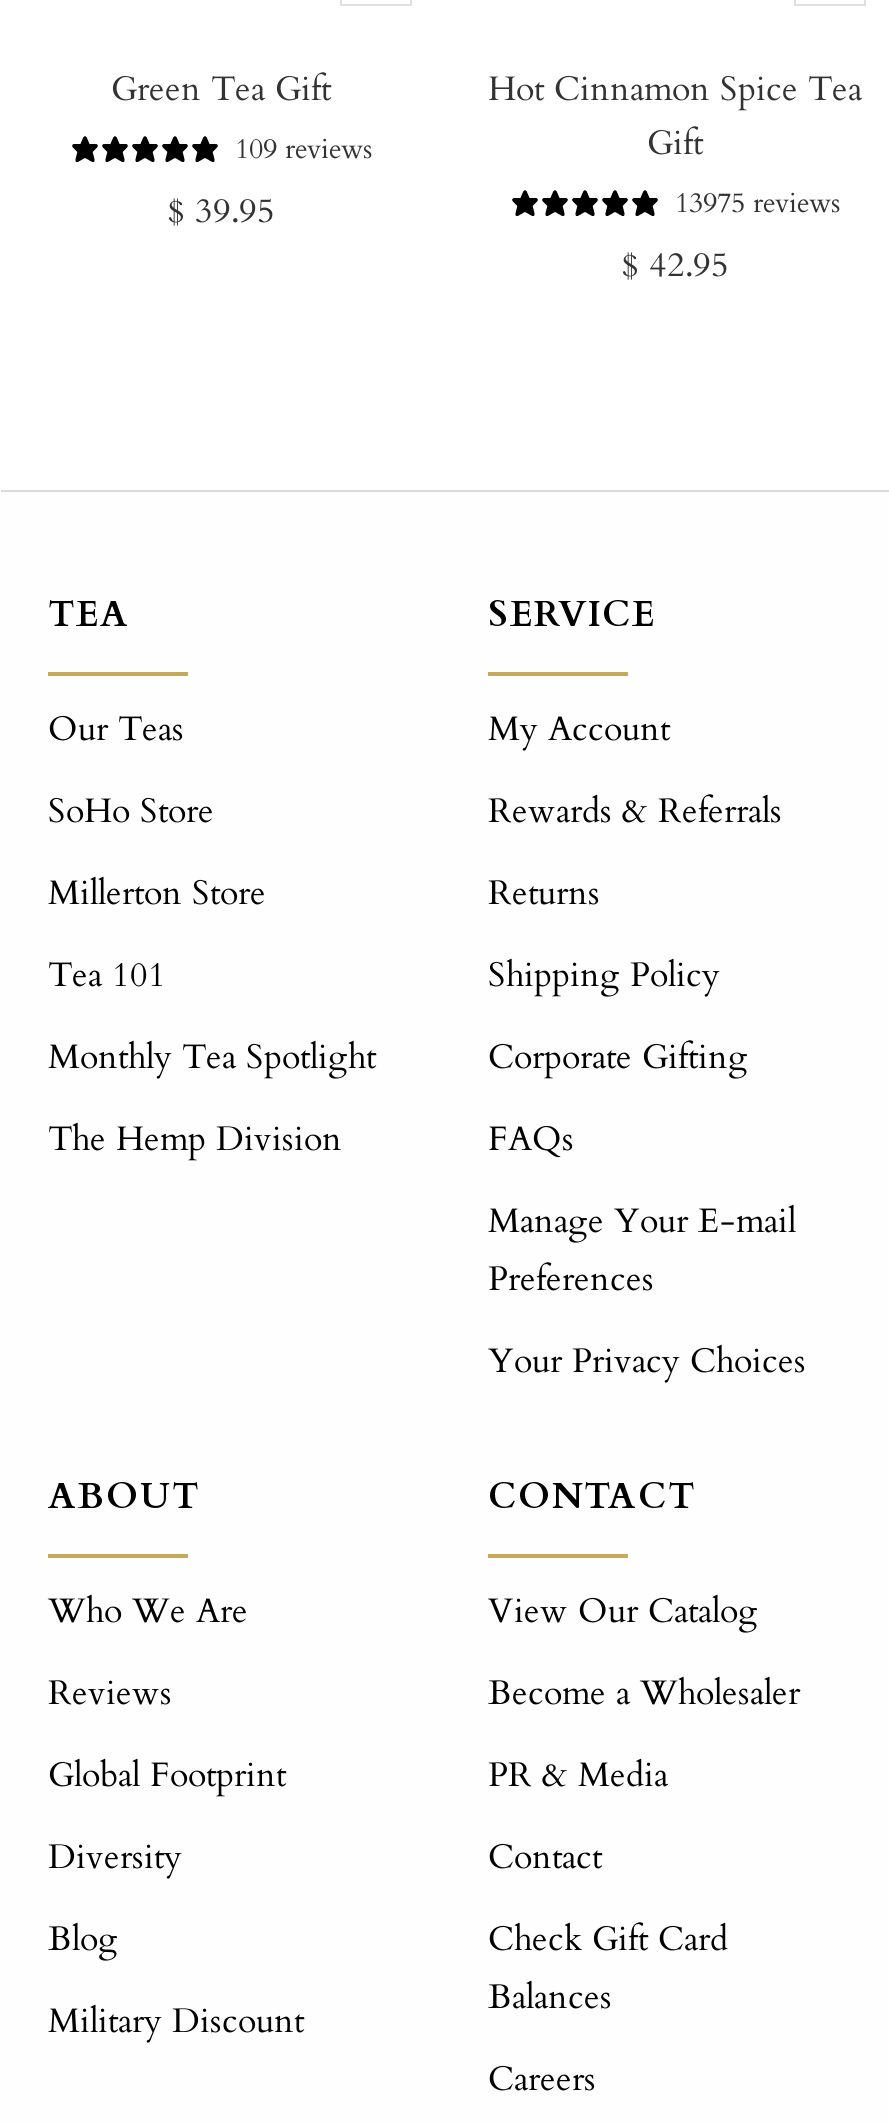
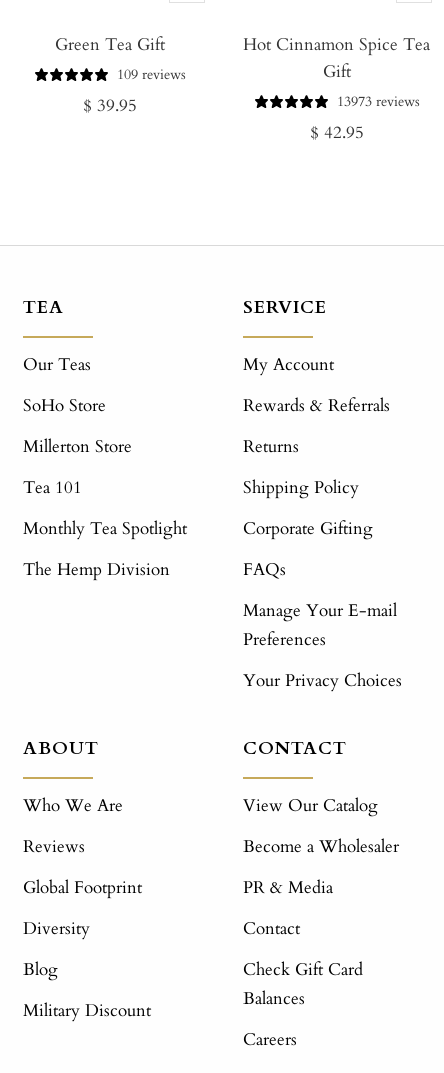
[675,183,841,221] 13975 reviews -> [336,91,419,110] 13973 reviews

